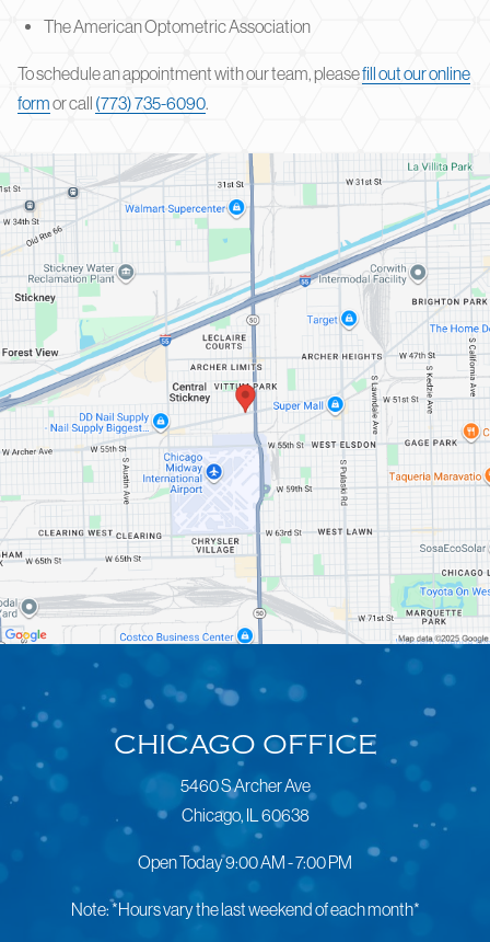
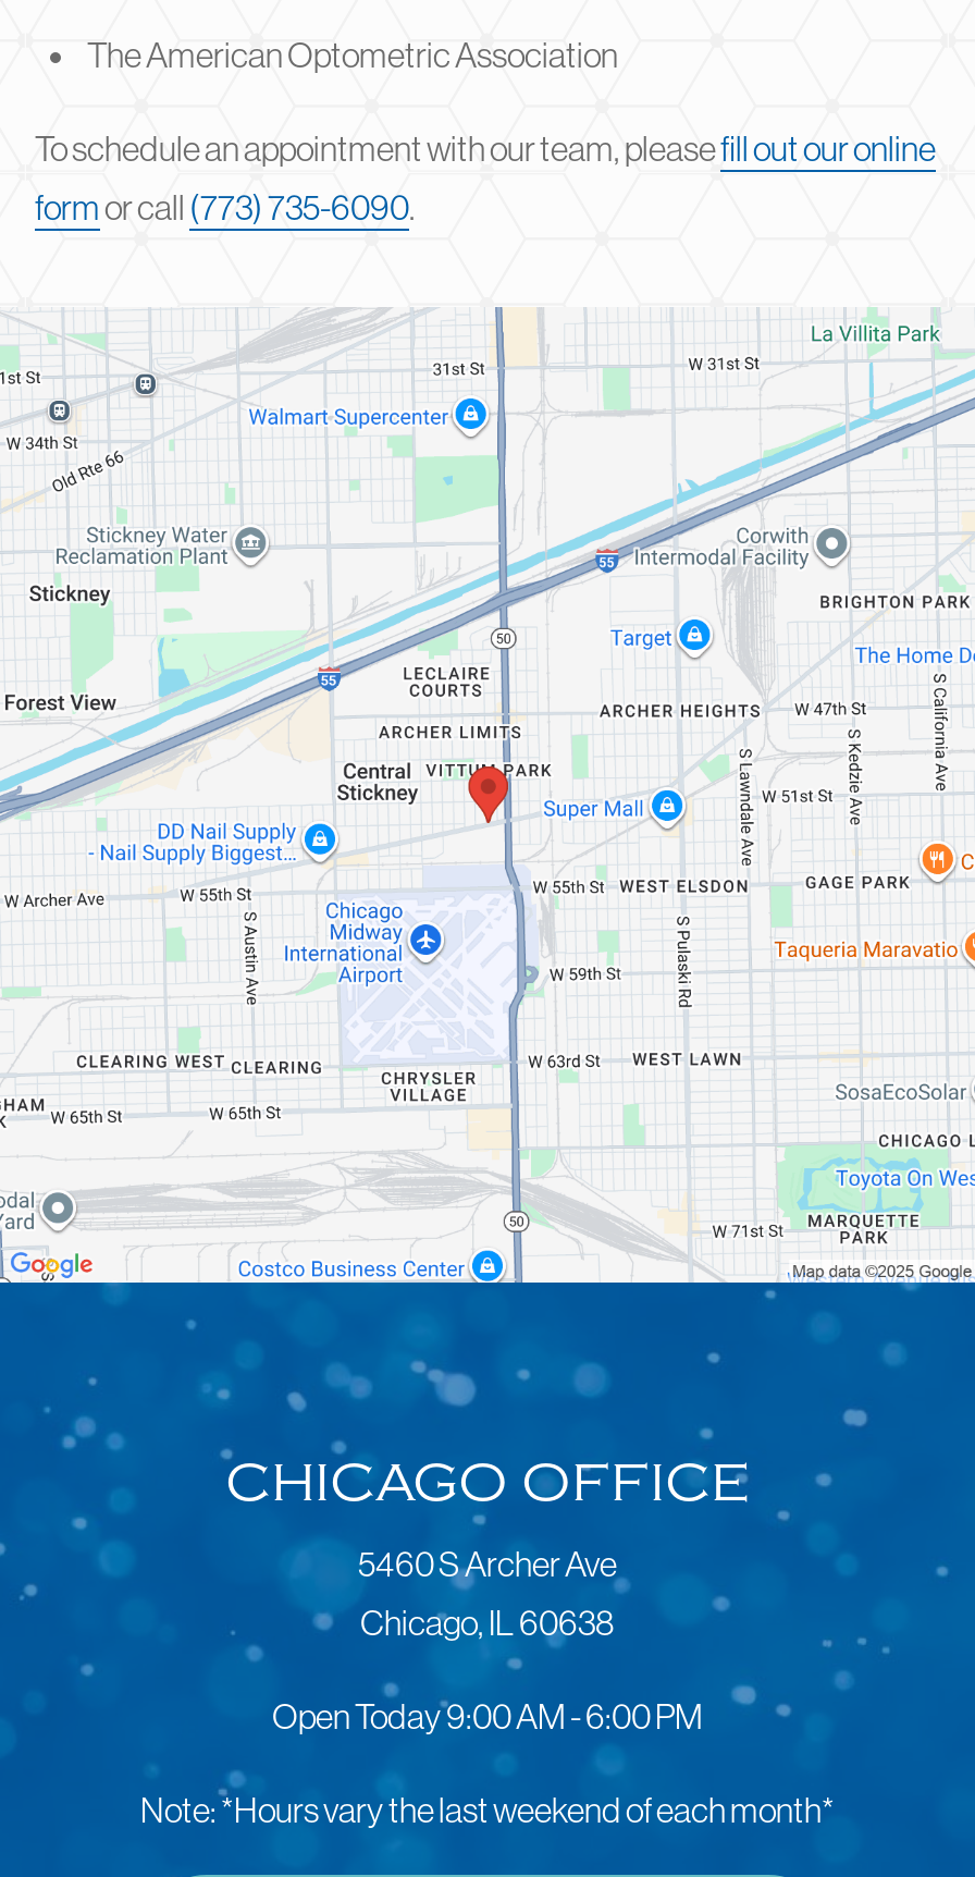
[138,853,352,872] Open Today 9:00 AM - 7:00 PM -> [272,1695,703,1738] Open Today 9:00 AM - 6:00 PM

